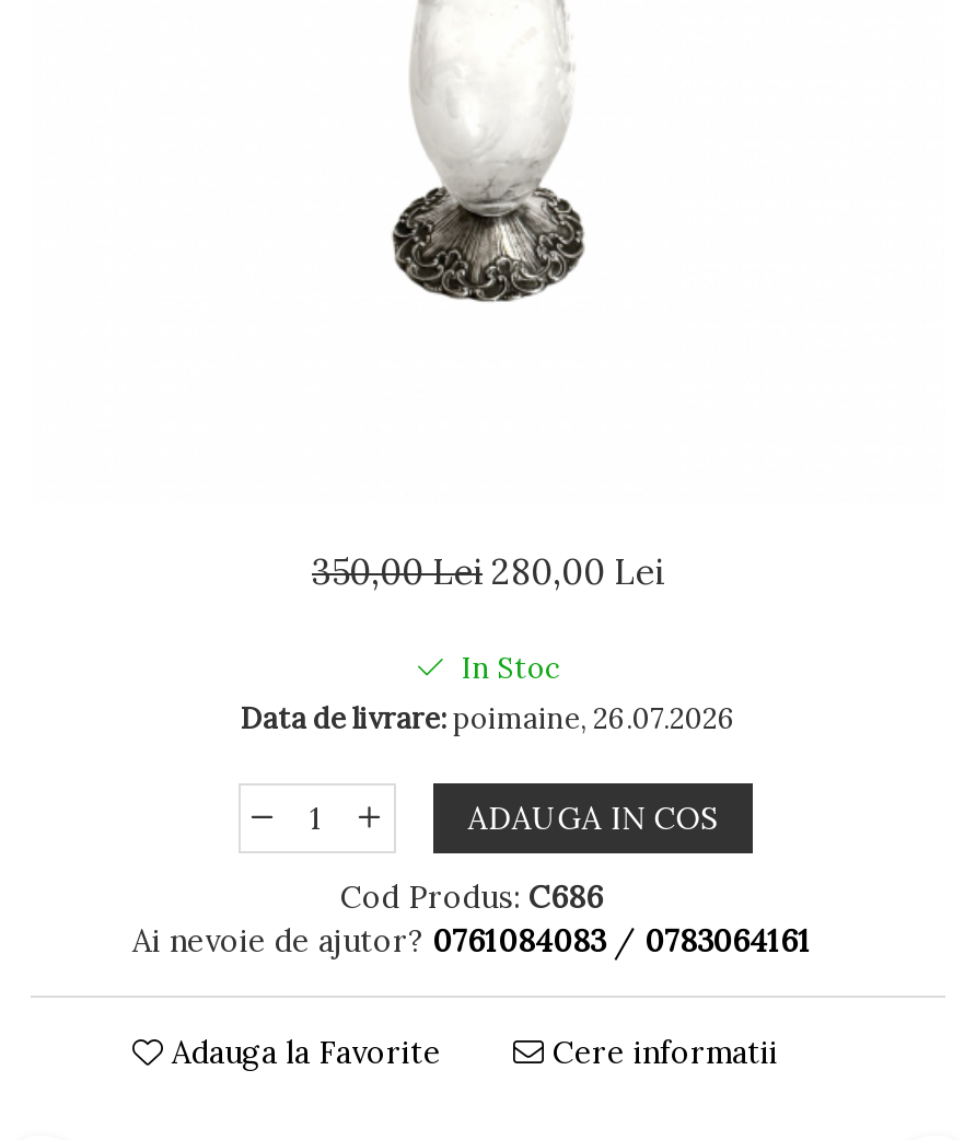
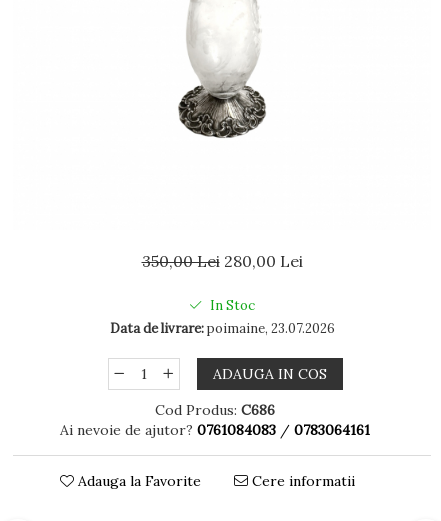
[241,701,735,738] Data de livrare: poimaine, 26.07.2026 -> [109,320,334,337] Data de livrare: poimaine, 23.07.2026

